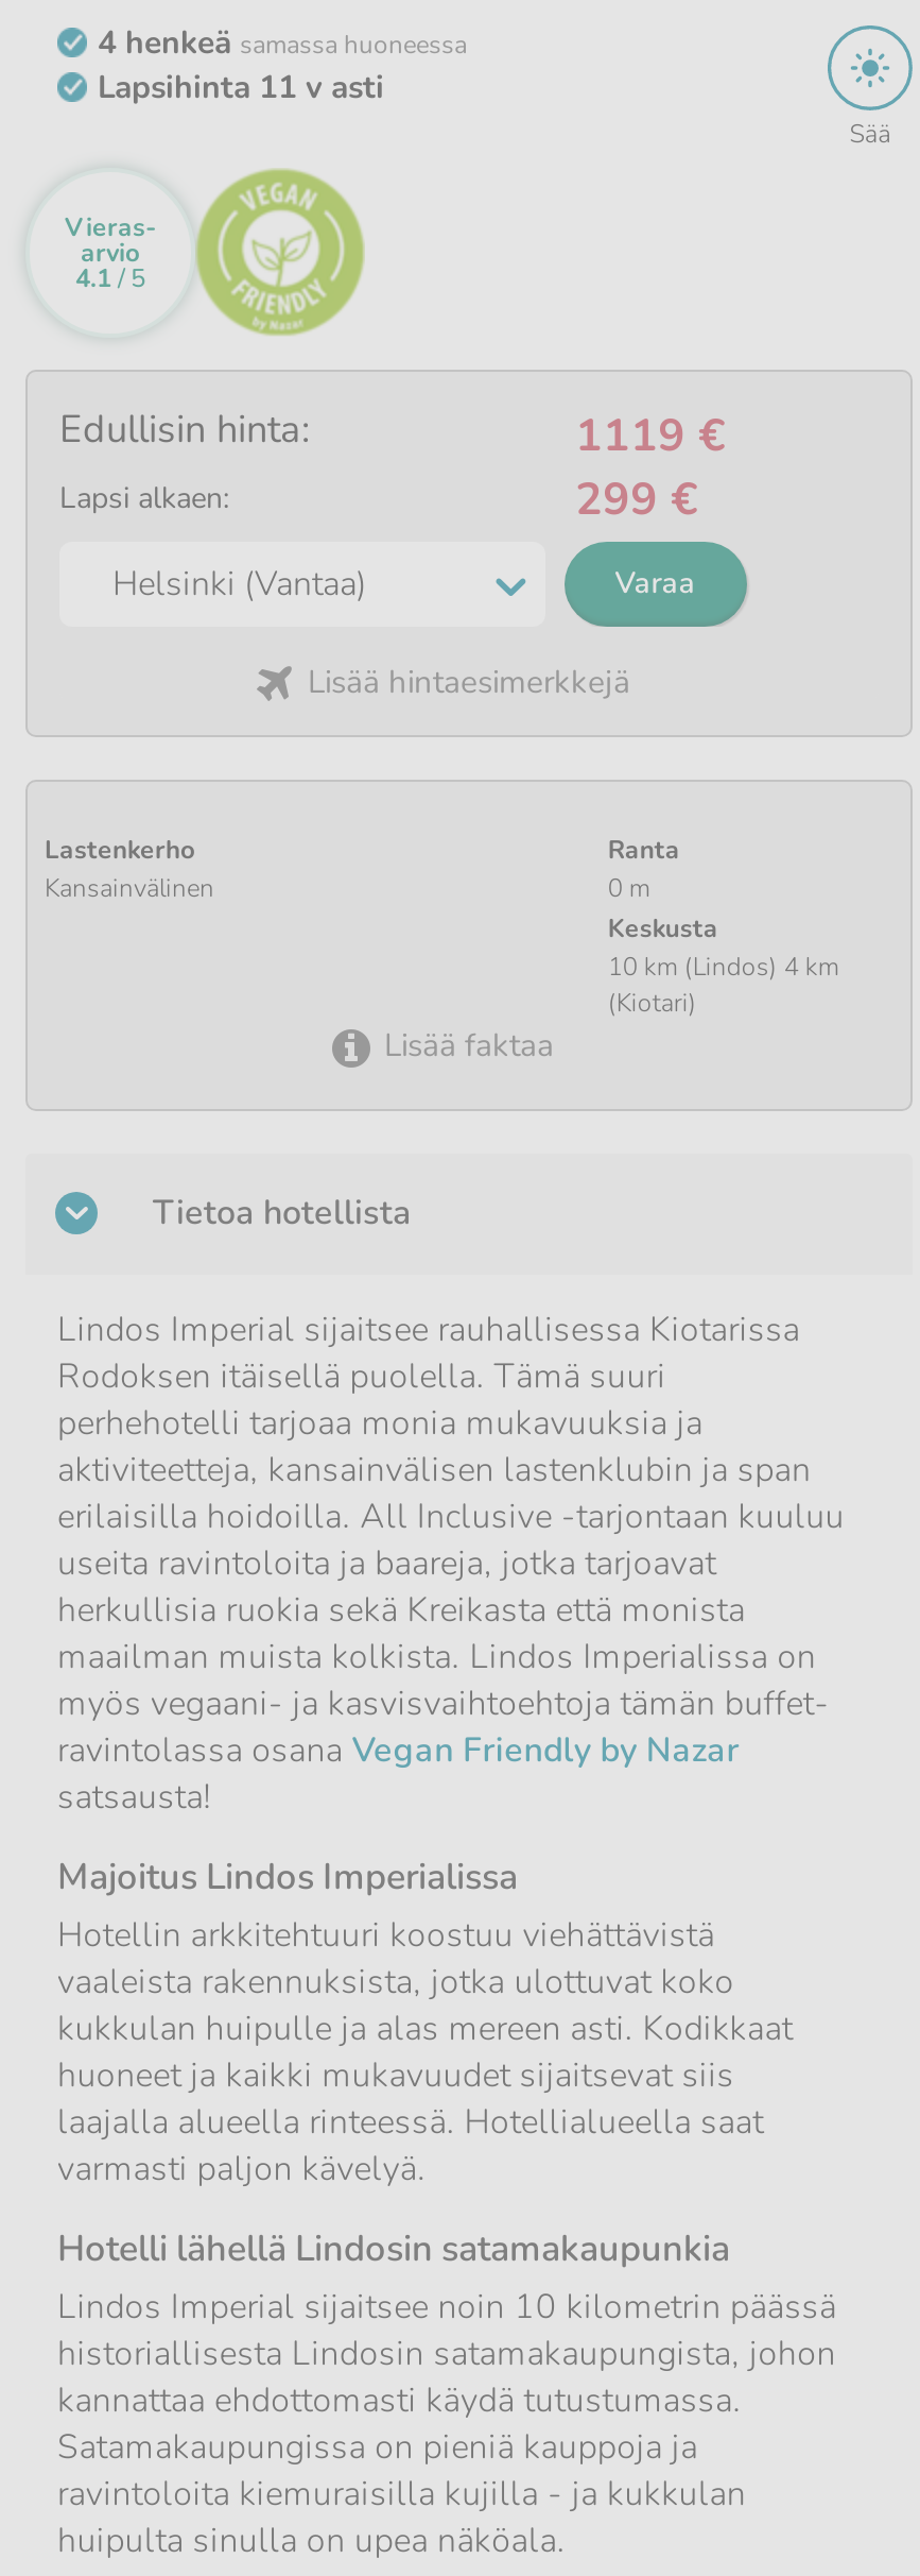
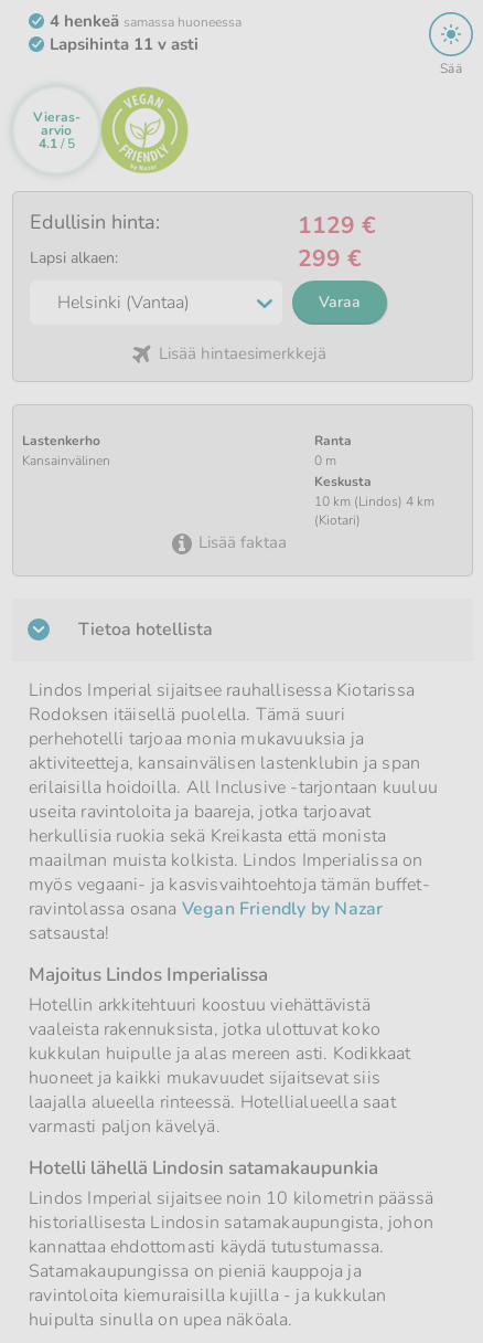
[576,405,726,465] 1119 € -> [298,210,376,241] 1129 €

